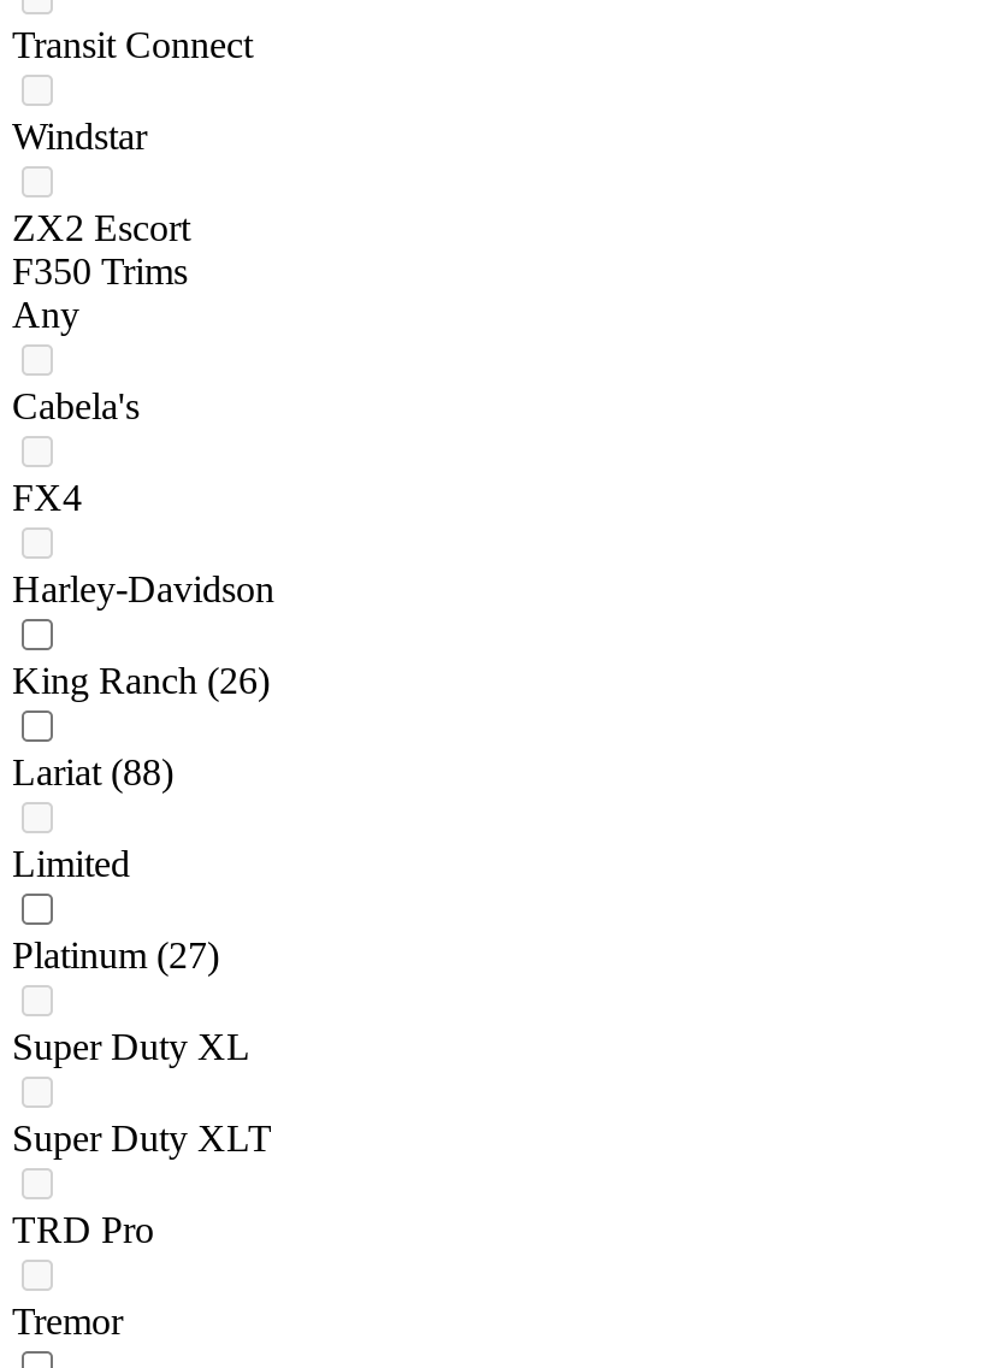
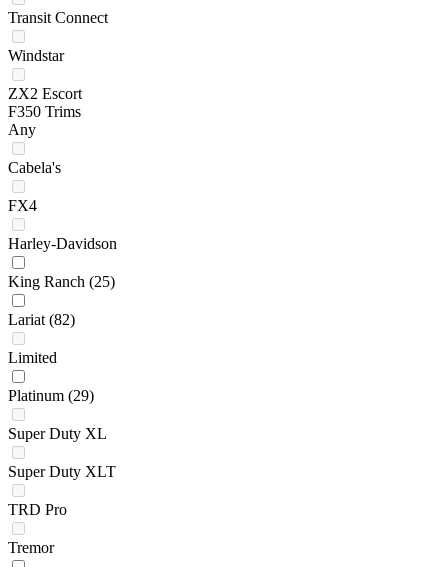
[12,661,270,702] King Ranch (26) -> [8,273,115,290] King Ranch (25)
[12,752,173,793] Lariat (88) -> [8,311,75,328] Lariat (82)
[12,935,219,976] Platinum (27) -> [8,387,94,404] Platinum (29)

